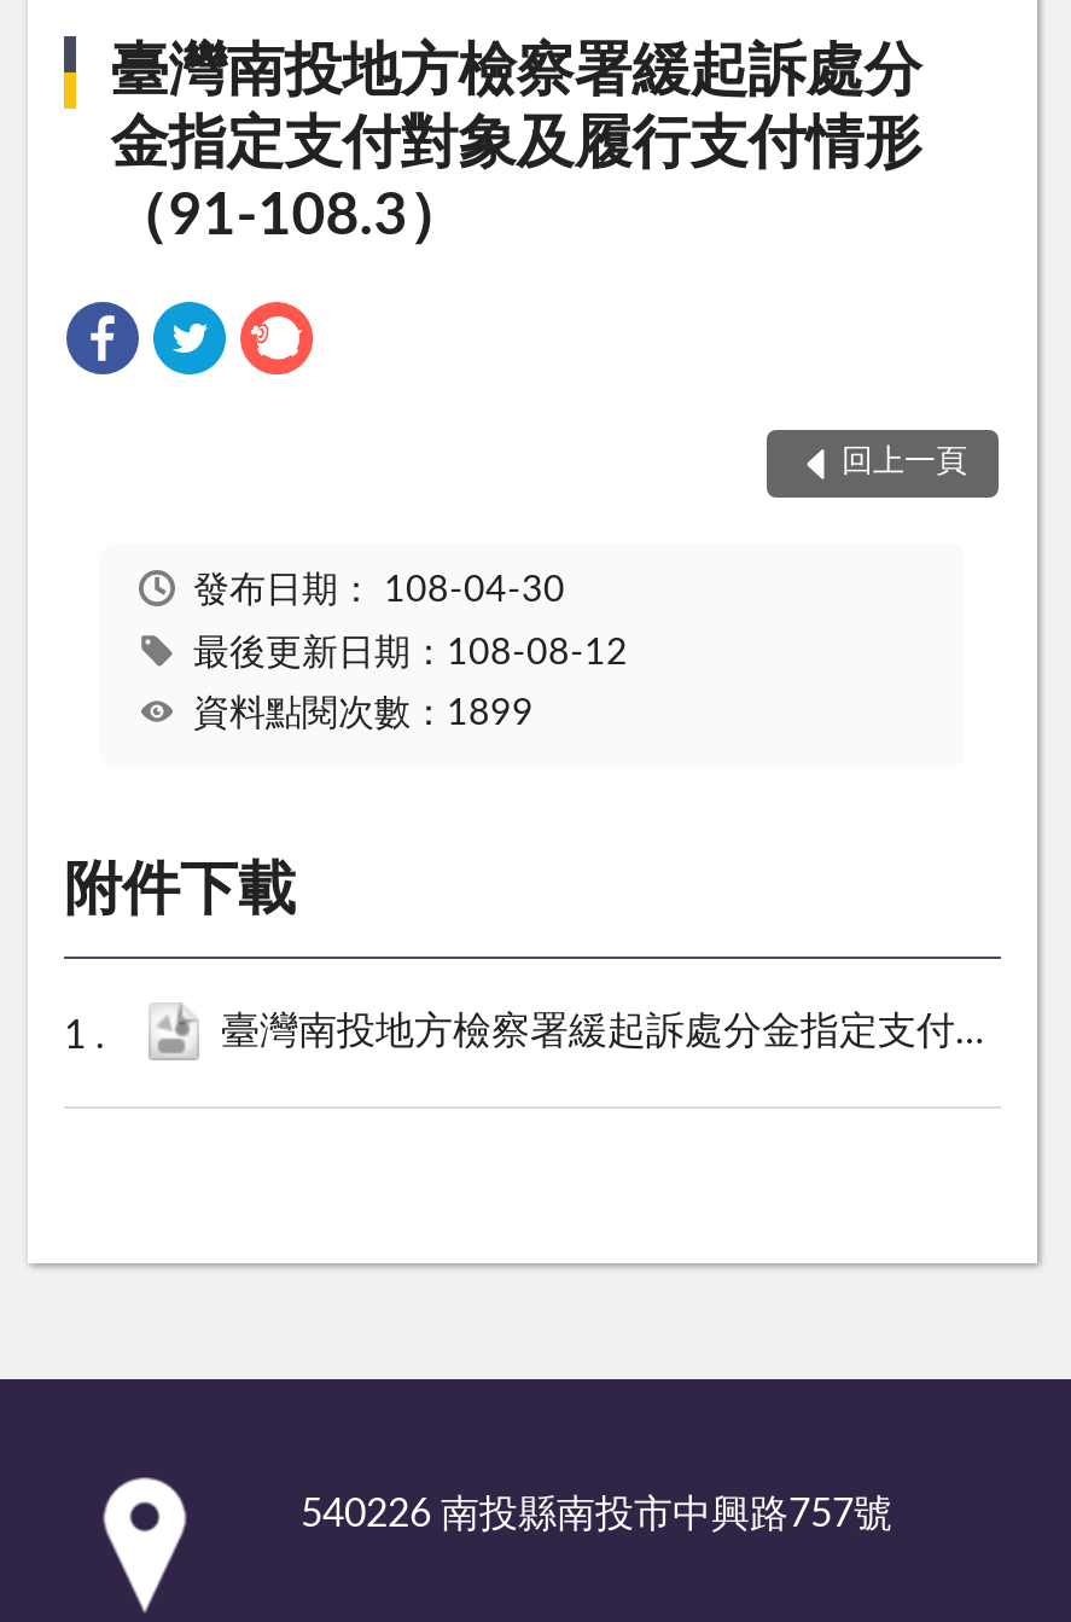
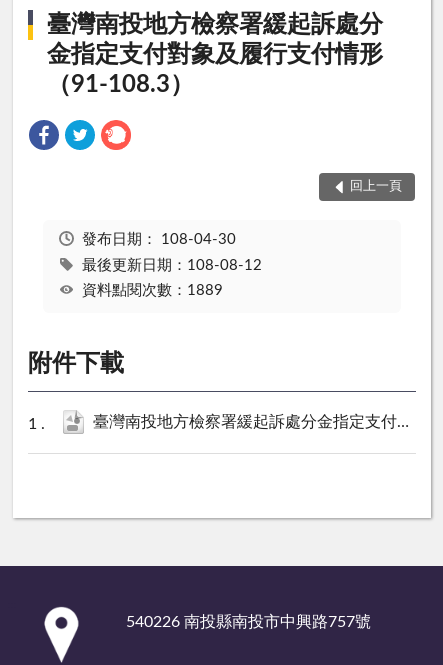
[193,696,534,732] 資料點閱次數：1899 -> [81,283,222,298] 資料點閱次數：1889

